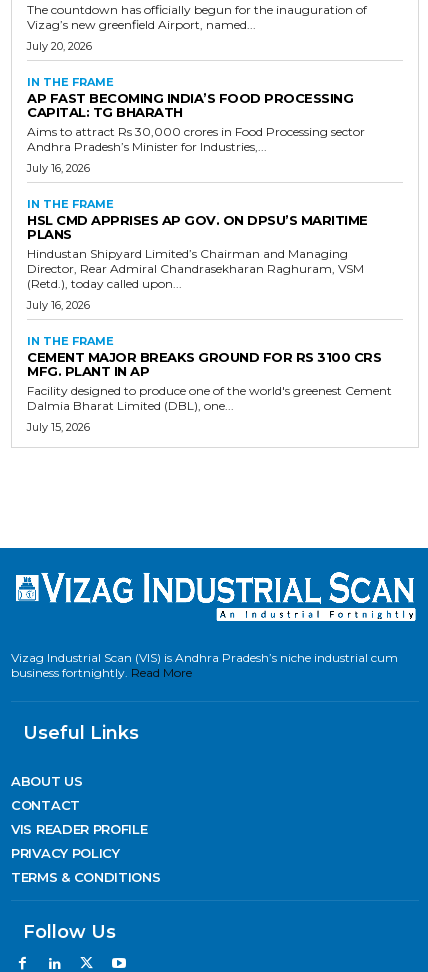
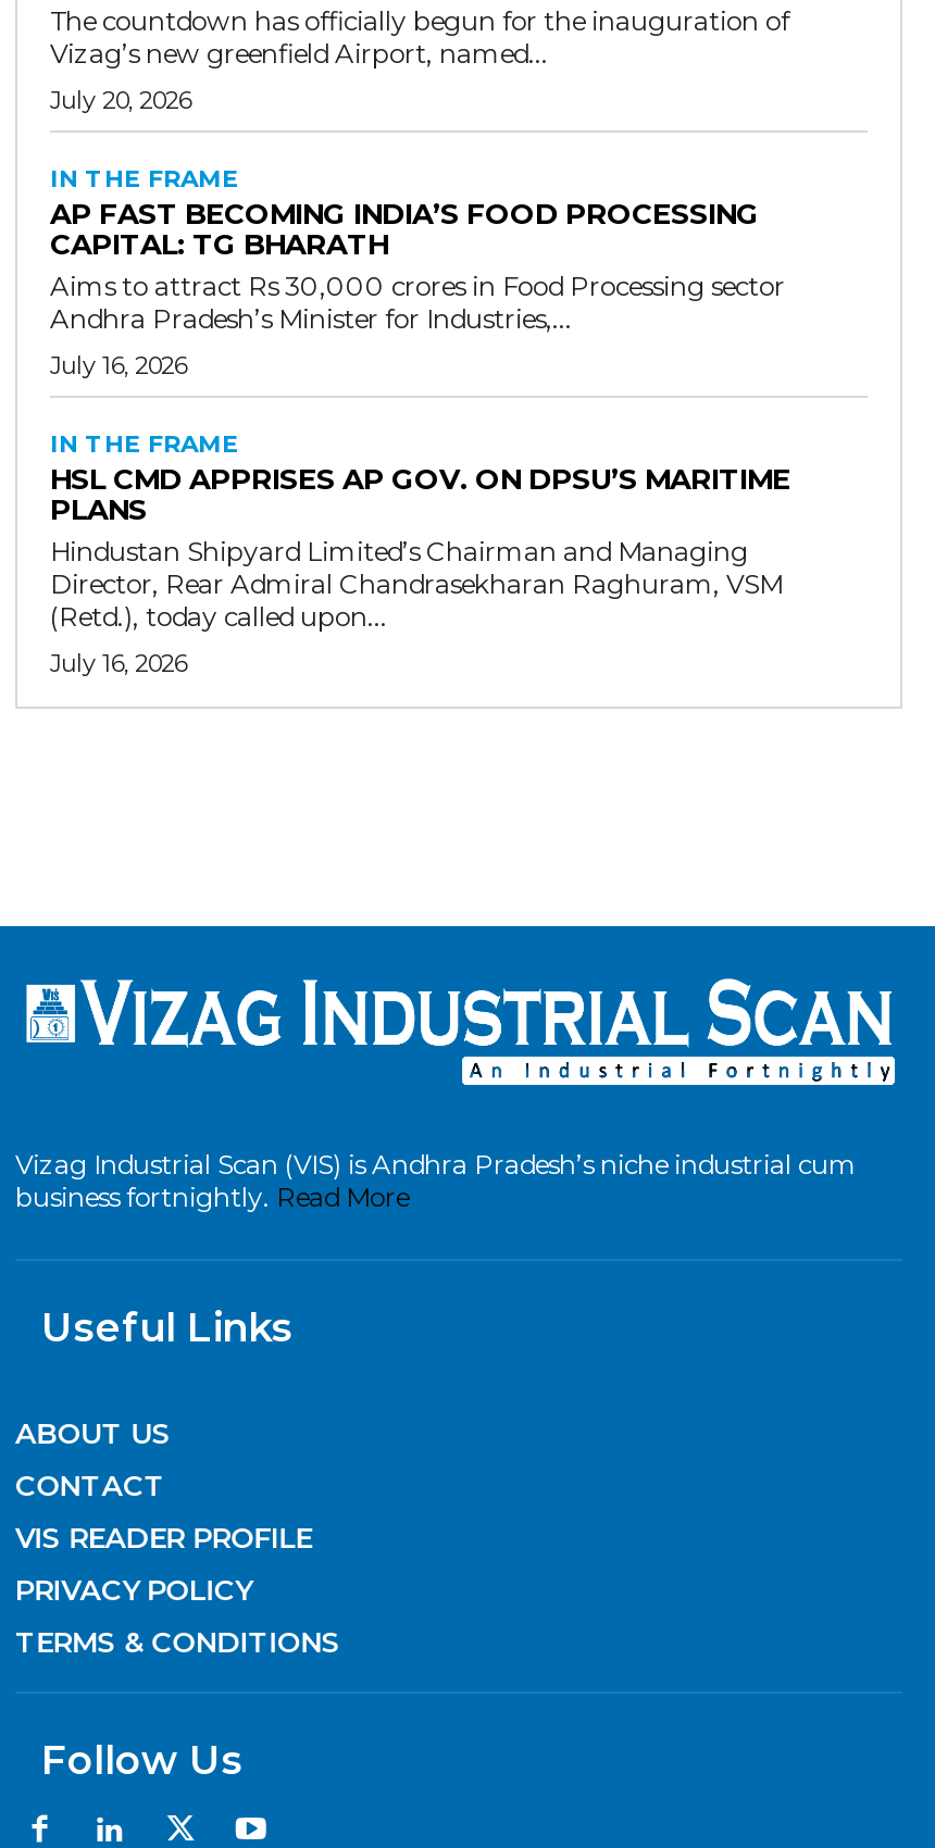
[27,334,392,434] IN THE FRAME | CEMENT MAJOR BREAKS GROUND FOR RS 3100 CRS | MFG. PLANT IN AP | Facility designed to produce one of the world's greenest Cement | Dalmia Bharat Limited (DBL), one... | July 15, 2026 -> none

